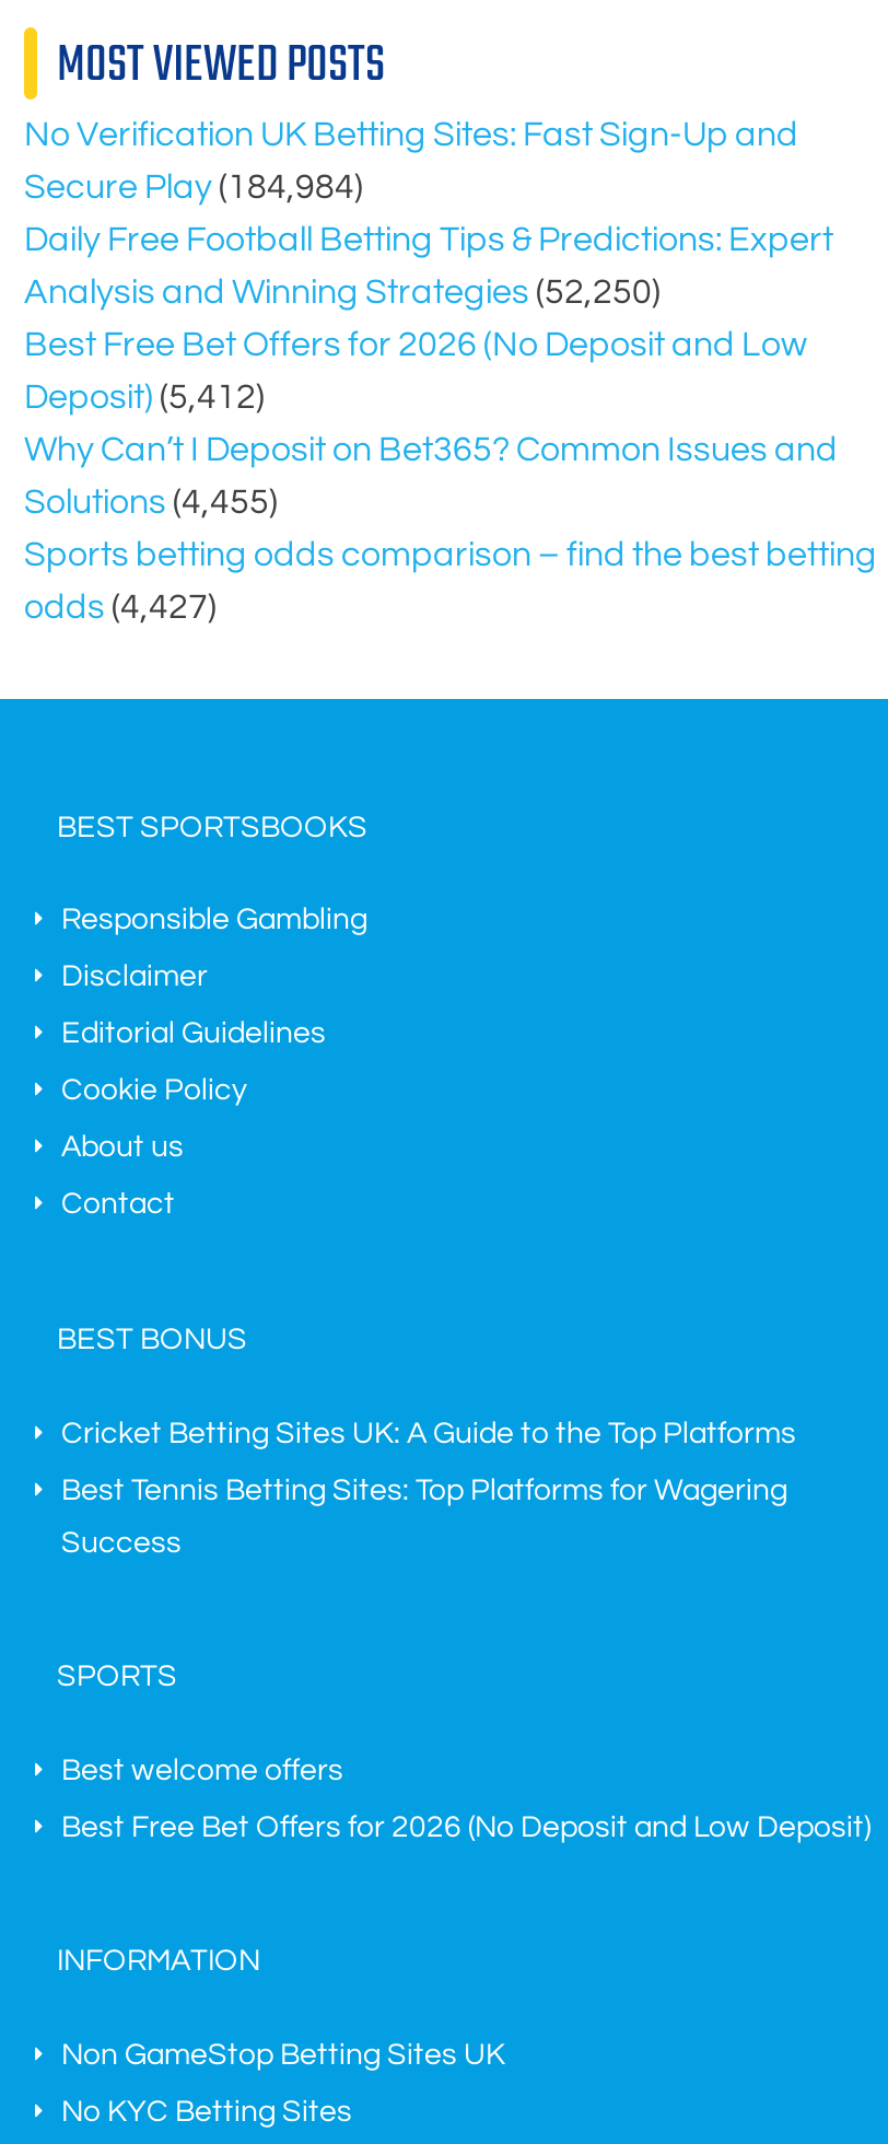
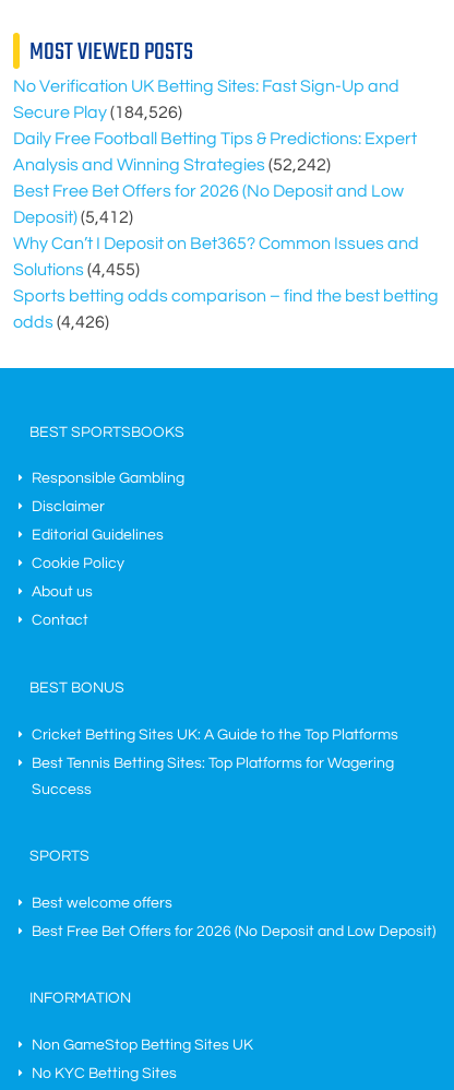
[24,170,363,205] Secure Play (184,984) -> [13,104,182,121] Secure Play (184,526)
[24,275,661,310] Analysis and Winning Strategies (52,250) -> [13,156,331,174] Analysis and Winning Strategies (52,242)
[24,590,217,625] odds (4,427) -> [13,314,109,331] odds (4,426)

